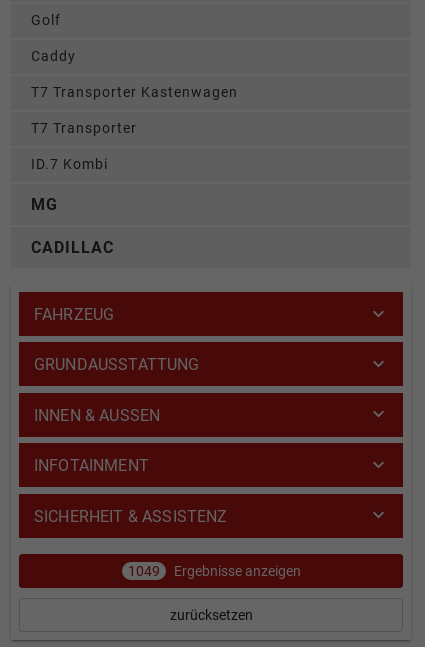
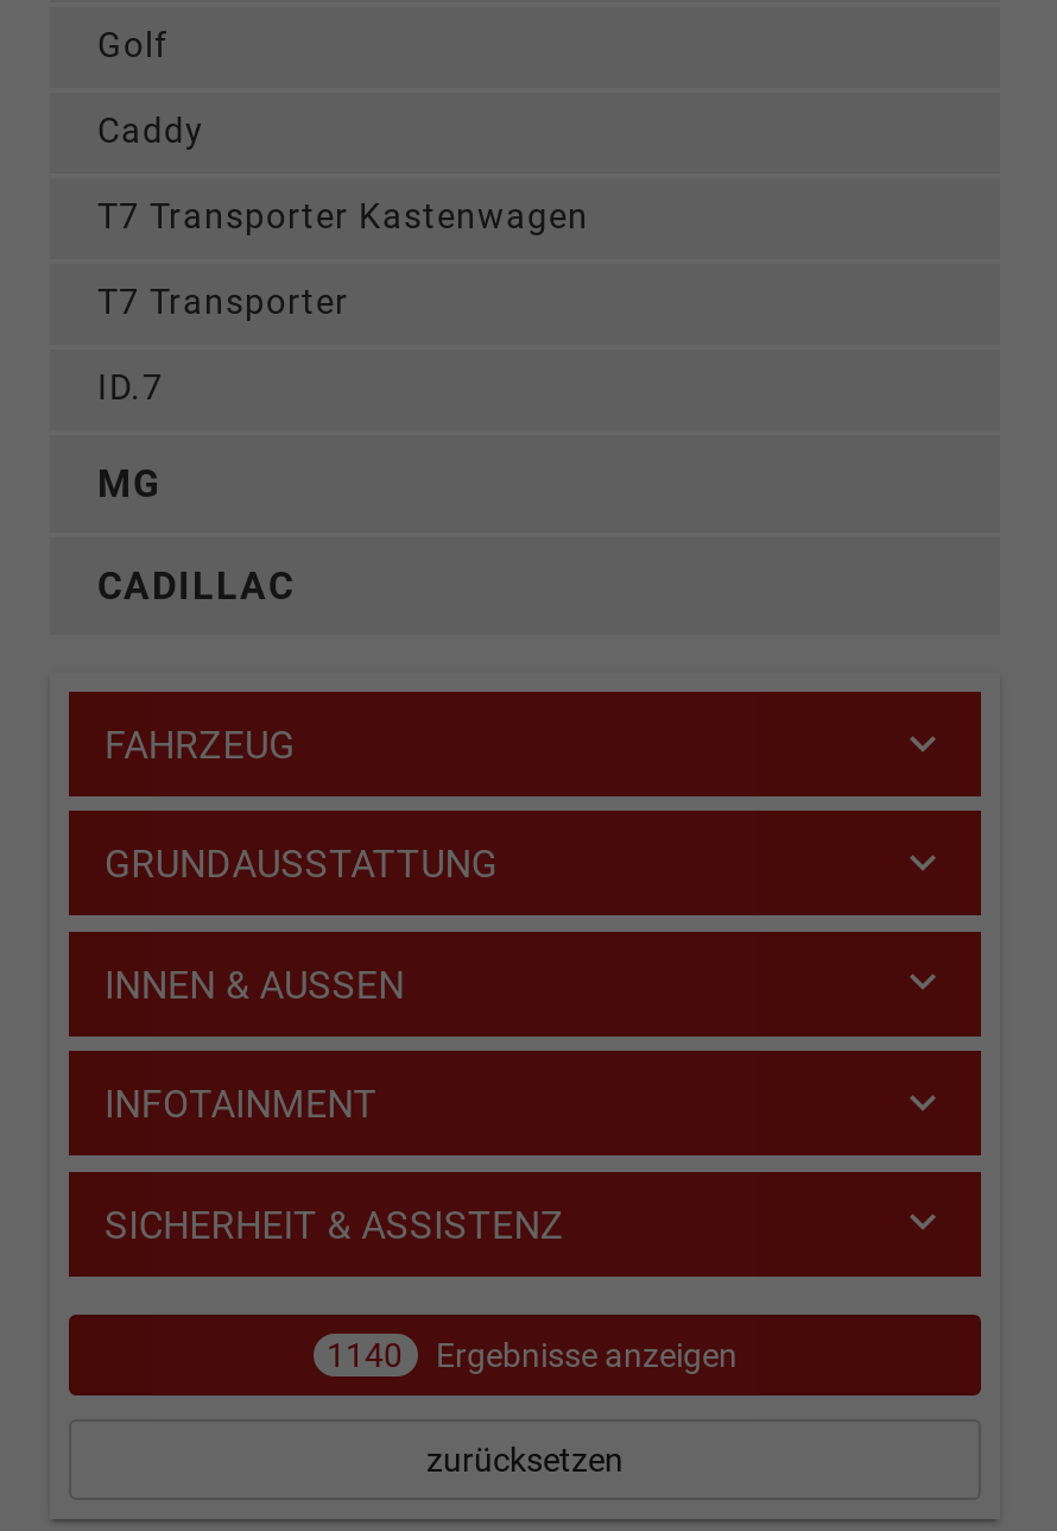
[31,156,108,173] ID.7 Kombi -> [97,368,164,409] ID.7
[127,563,300,579] 1049 Ergebnisse anzeigen -> [327,1336,738,1374] 1140 Ergebnisse anzeigen

